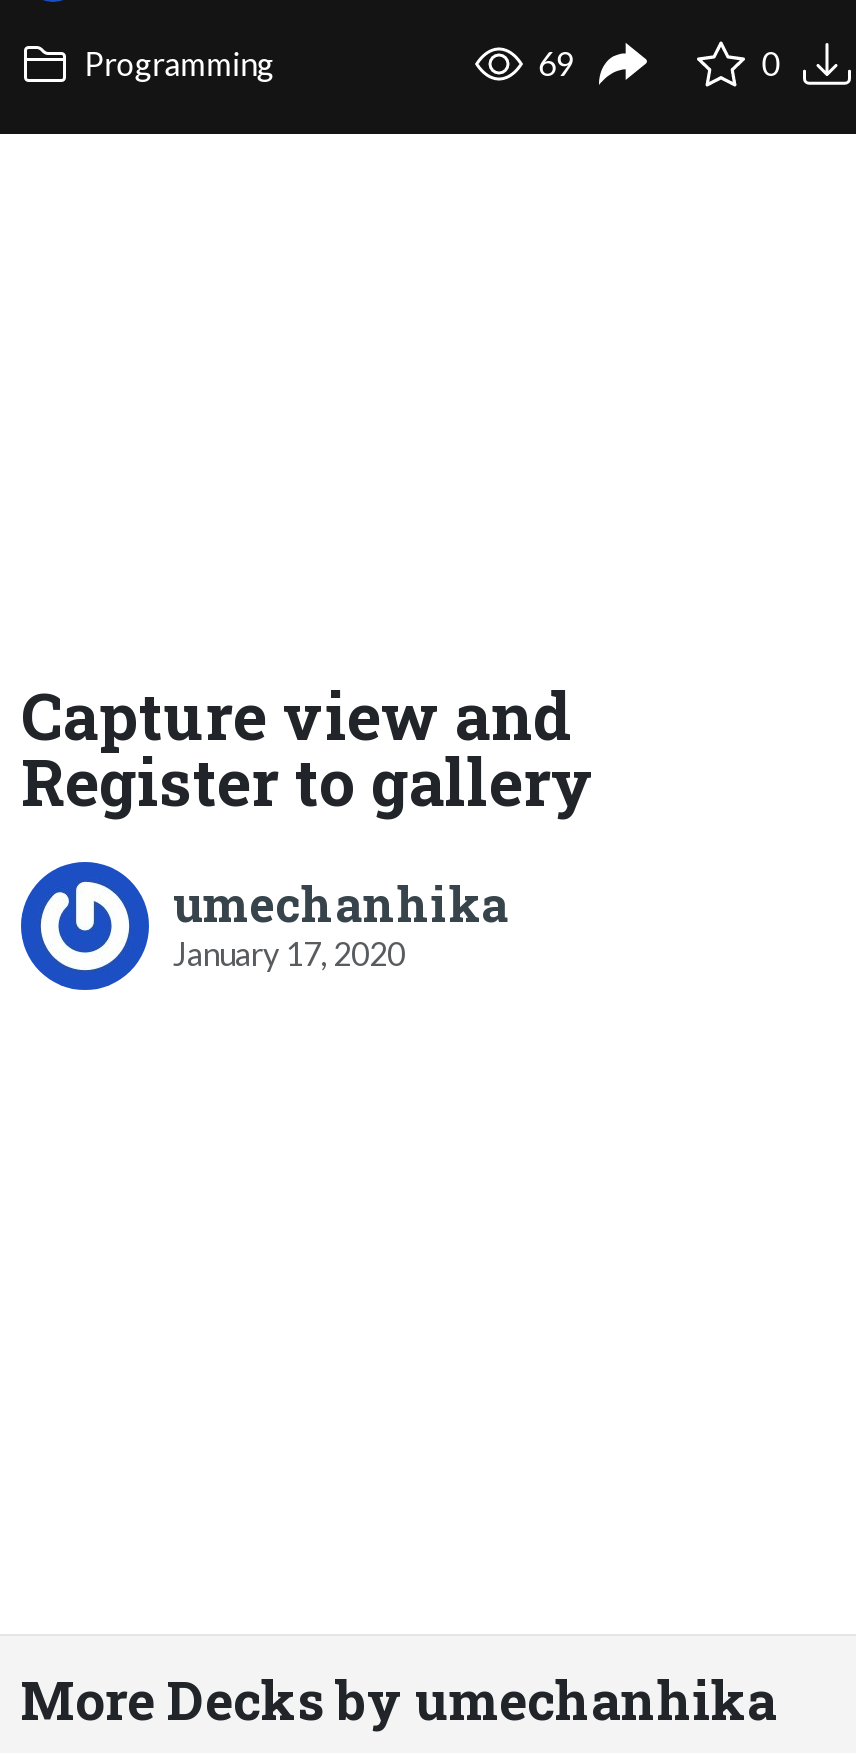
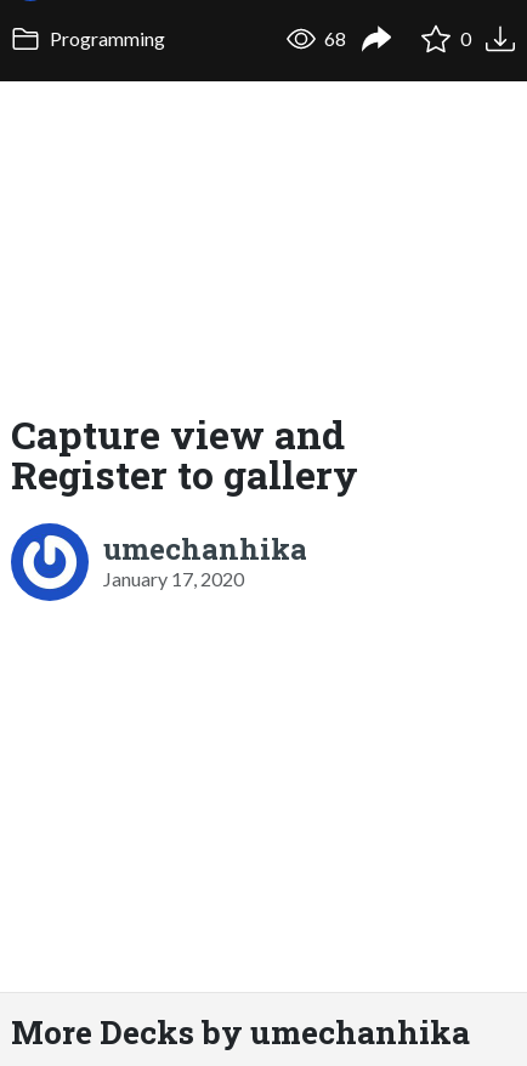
[532,45,574,83] 69 -> [321,27,347,50] 68

